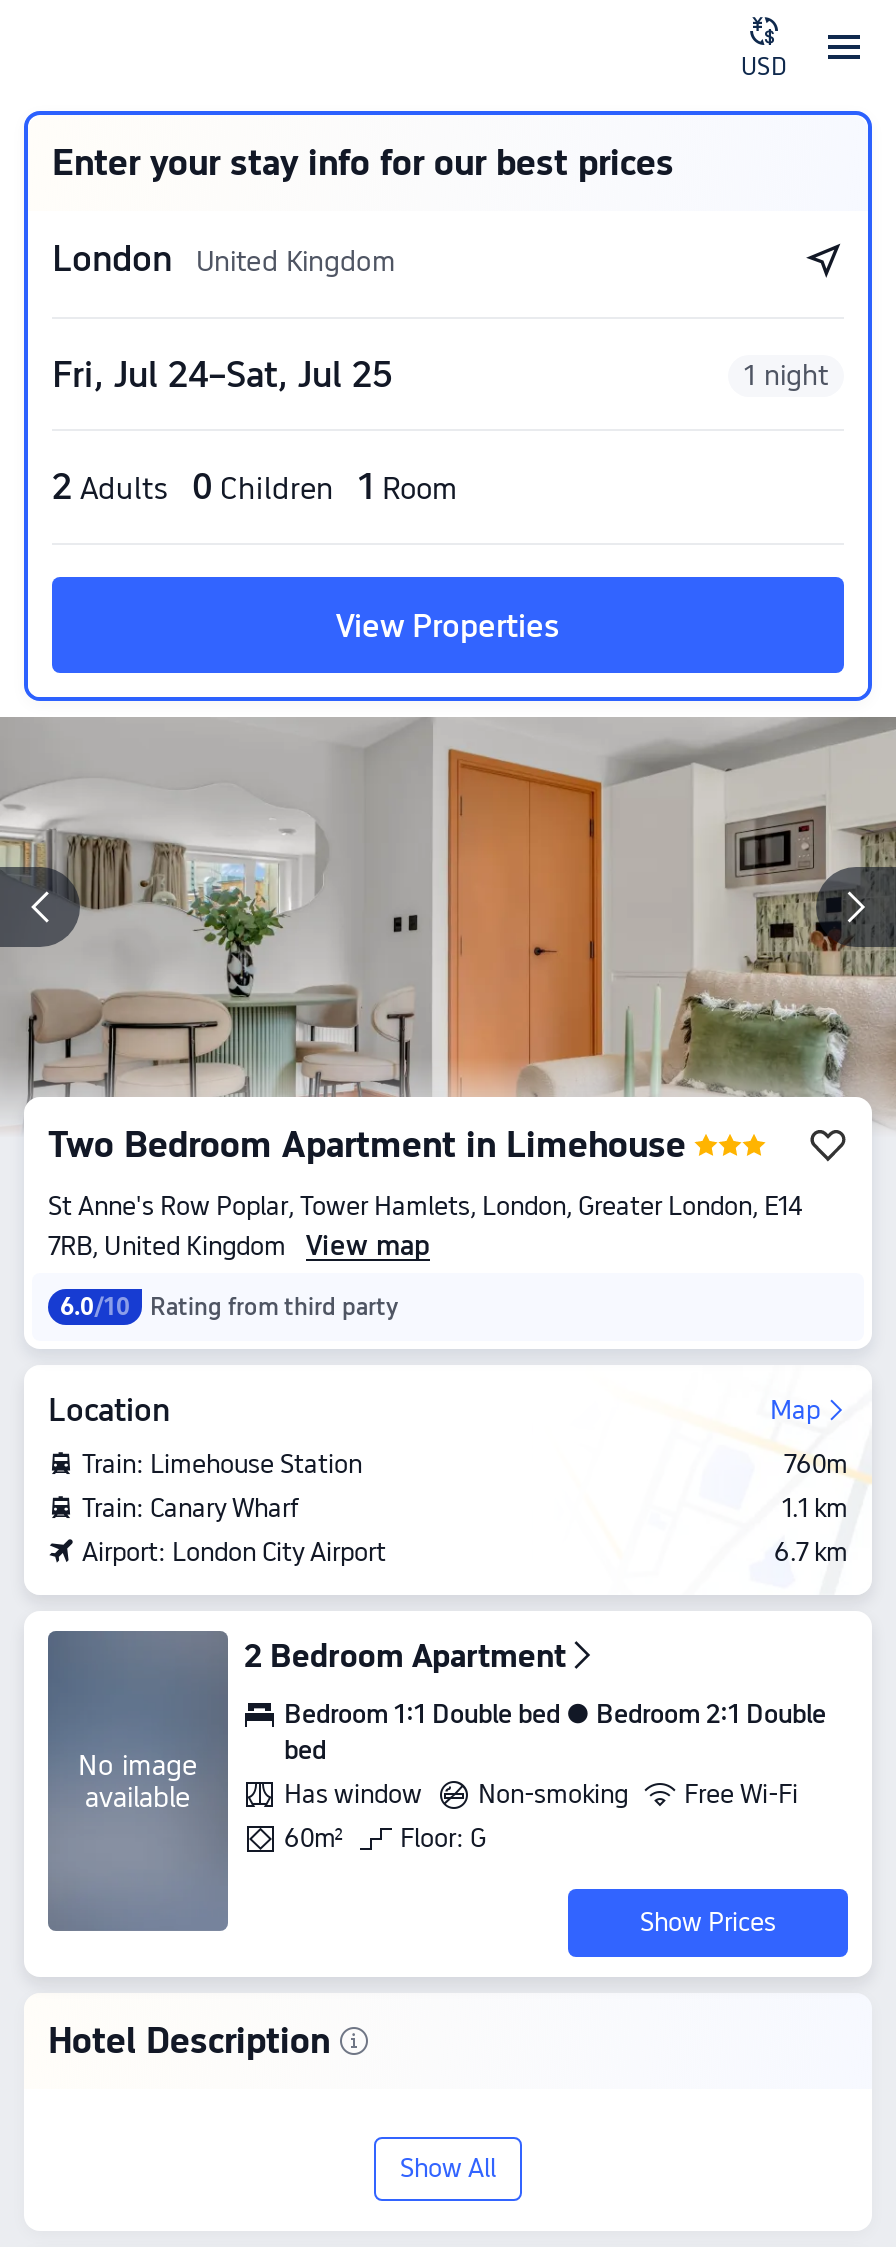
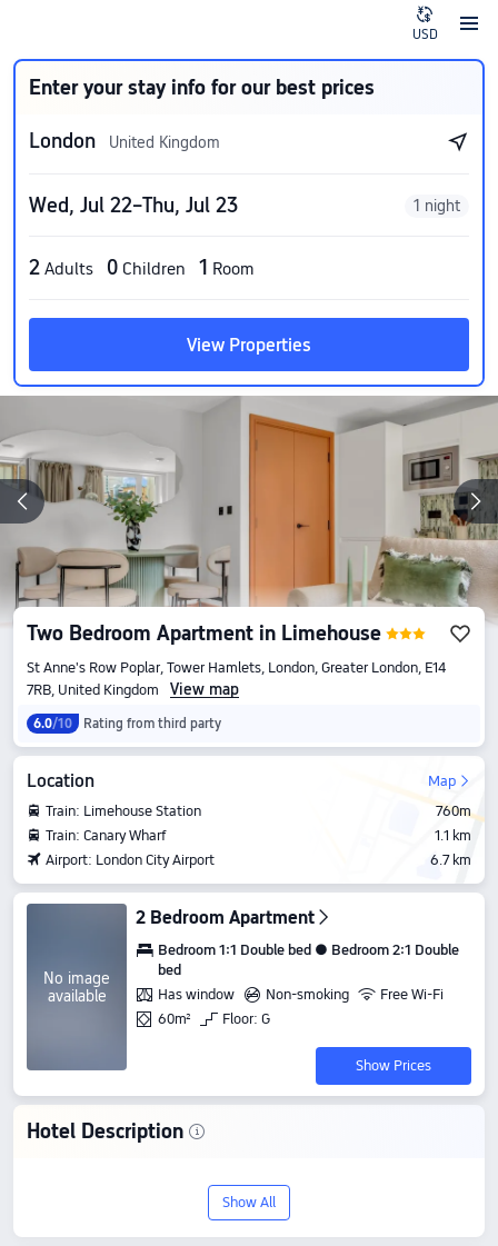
[52,353,392,395] Fri, Jul 24–Sat, Jul 25 -> [29,193,238,217] Wed, Jul 22–Thu, Jul 23

